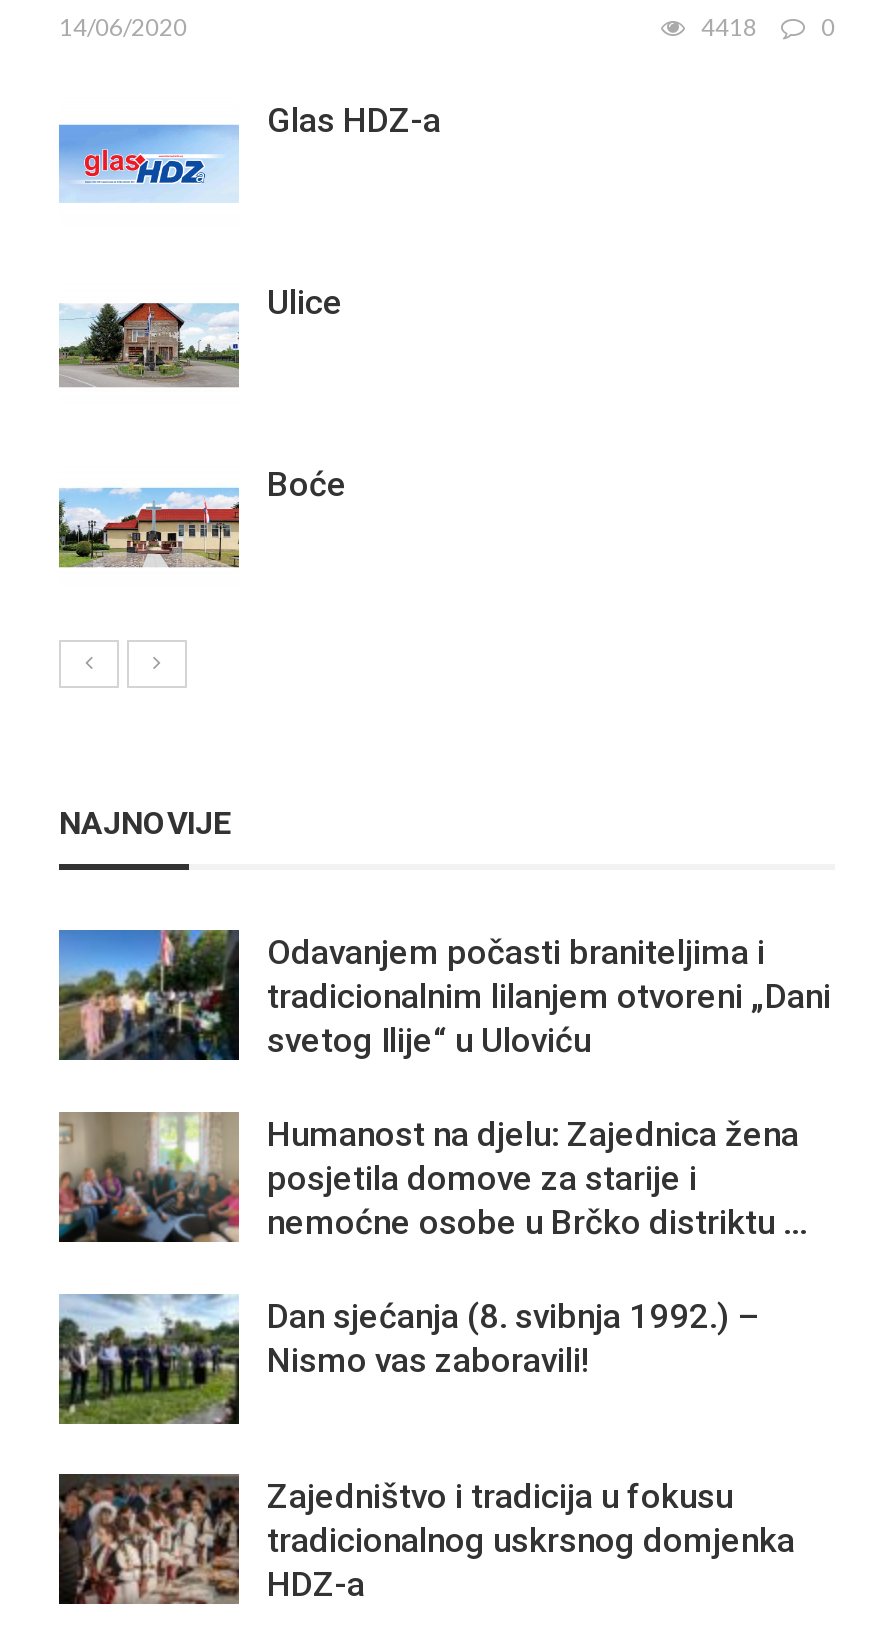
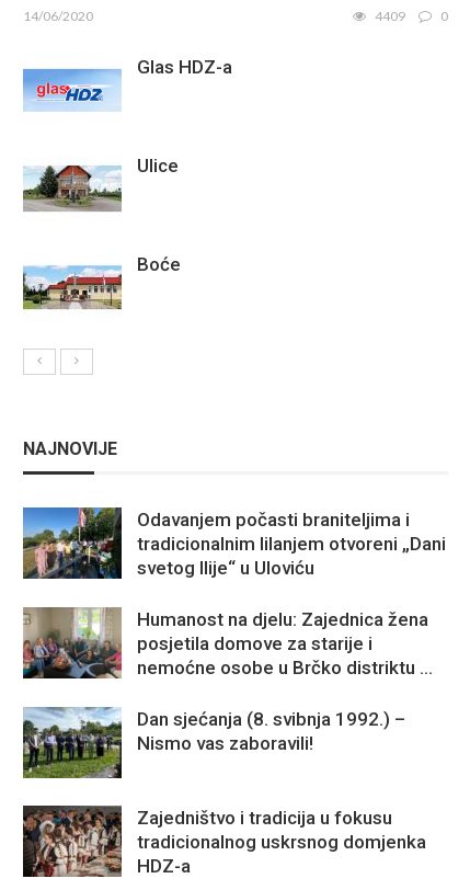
[701,12,757,42] 4418 -> [375,7,405,24] 4409

